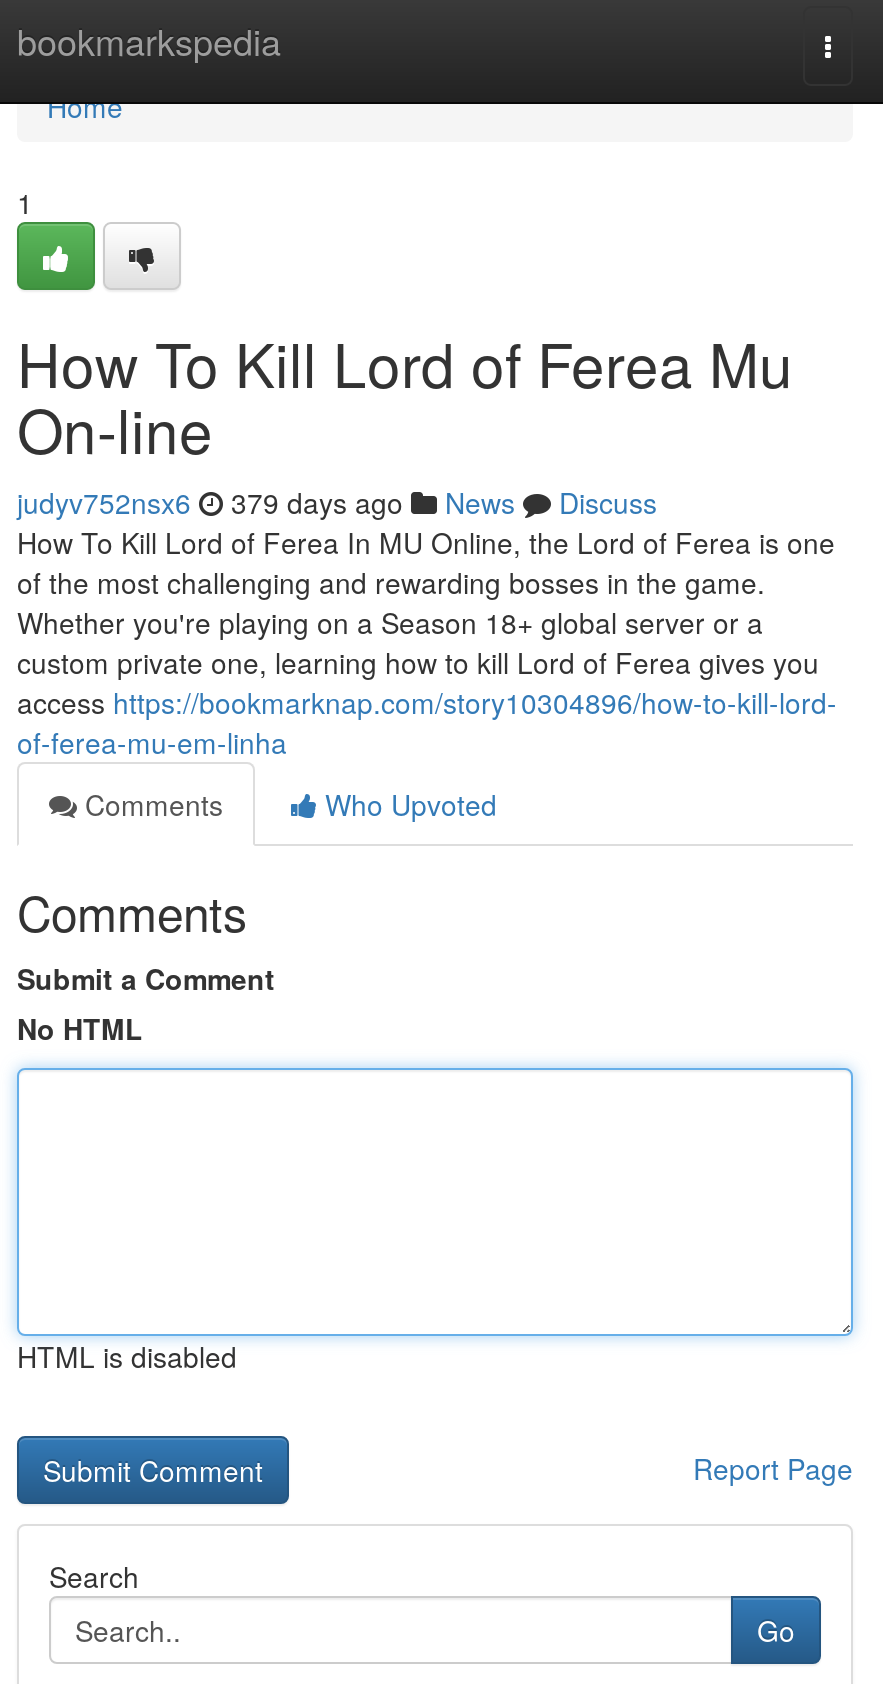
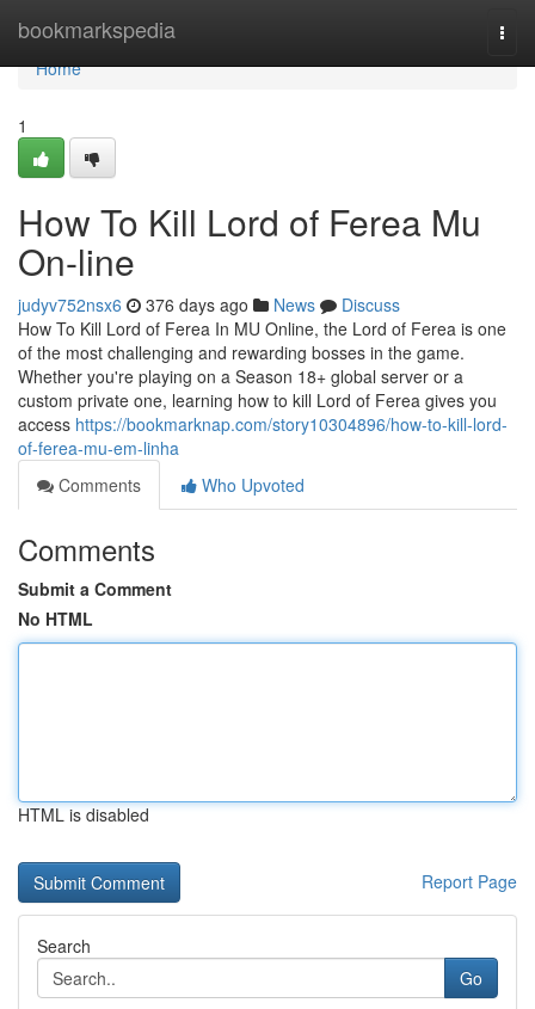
[17,482,657,522] judyv752nsx6 379 days ago News Discuss -> [18,293,400,316] judyv752nsx6 376 days ago News Discuss

